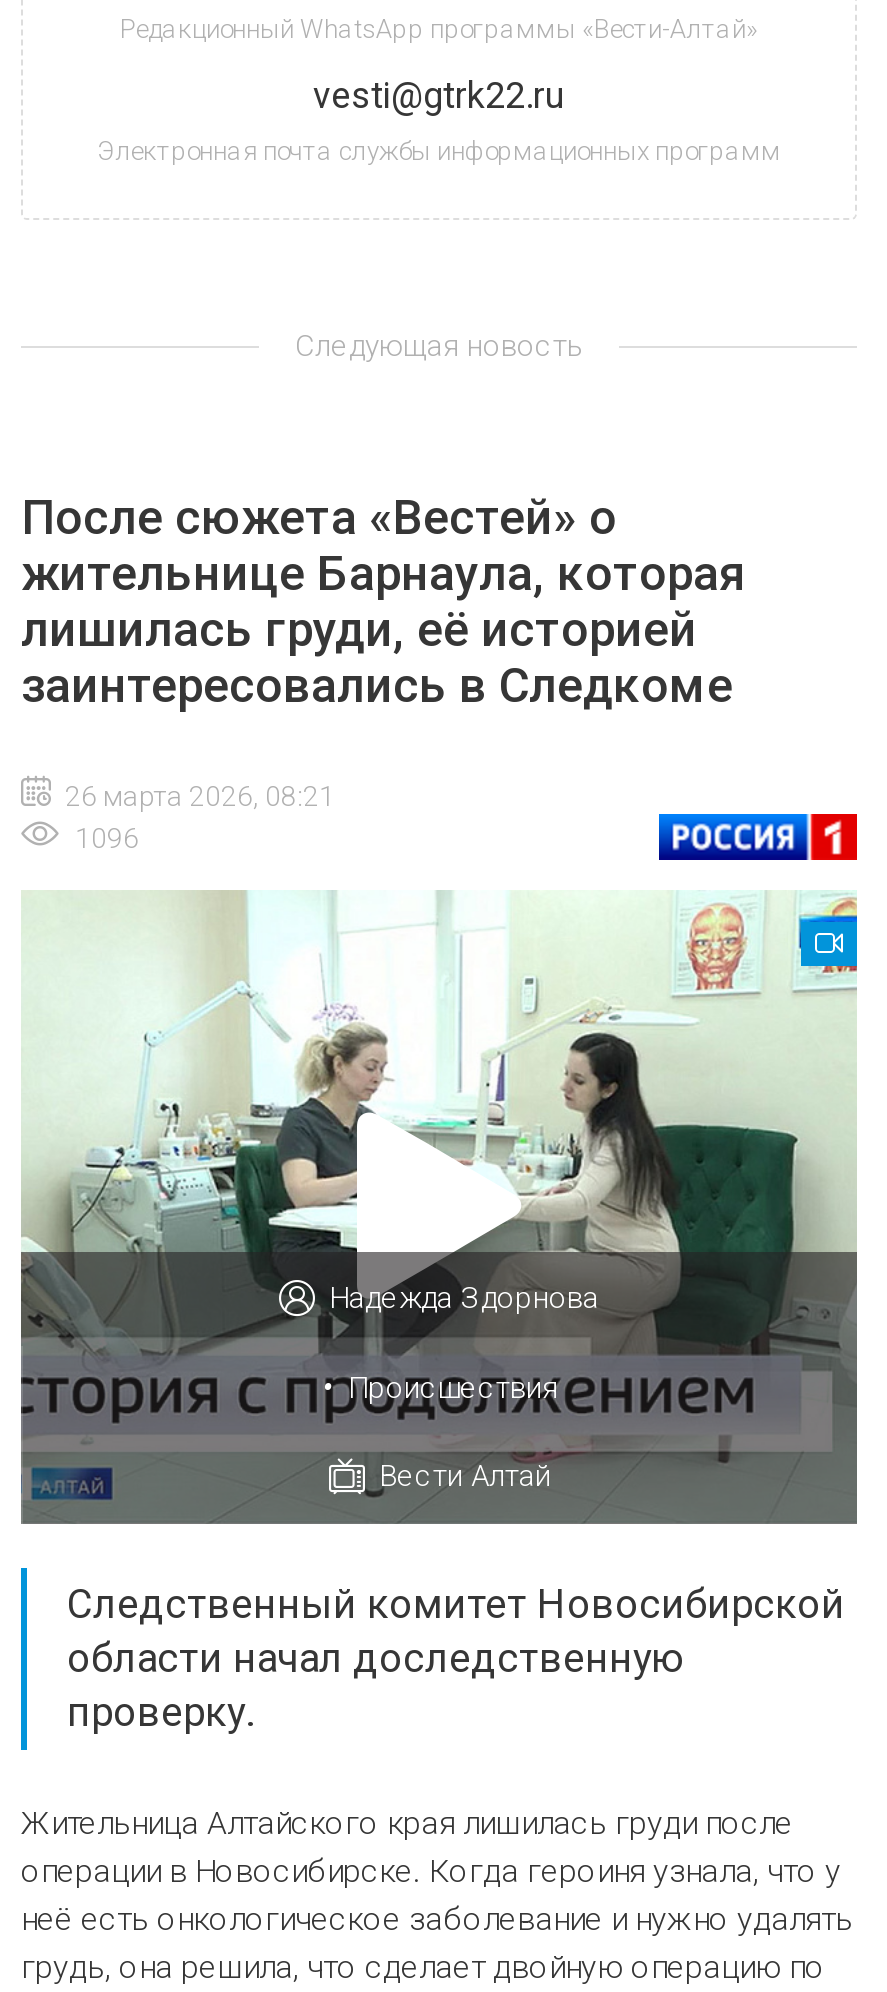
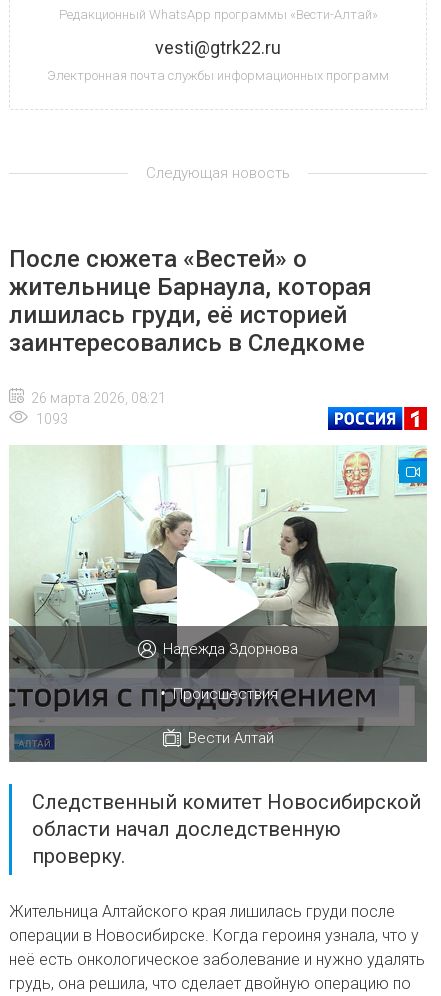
[69,822,139,854] 1096 -> [33,411,68,427] 1093

